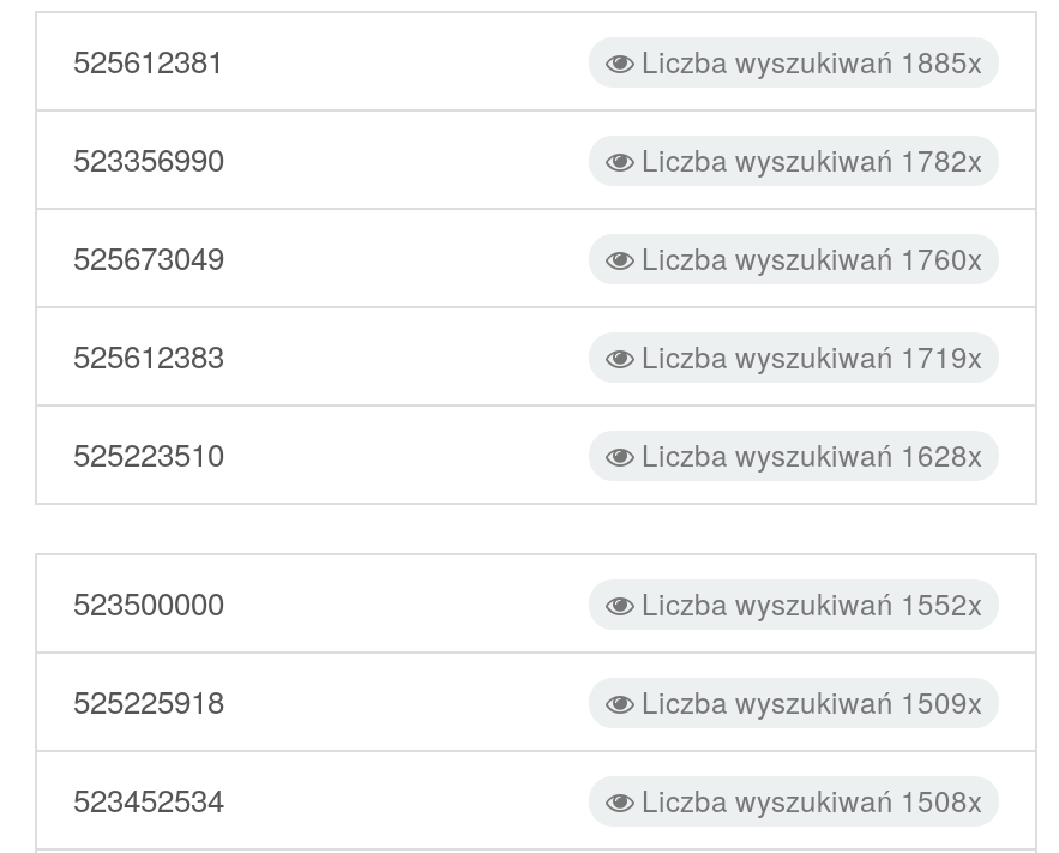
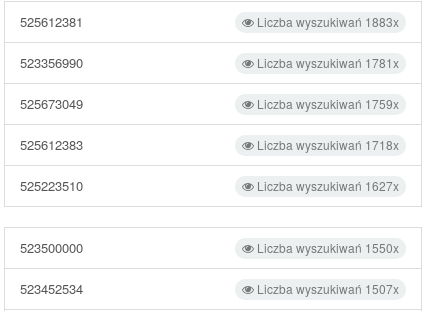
[634,40,982,80] Liczba wyszukiwań 1885x -> [254,13,399,30] Liczba wyszukiwań 1883x
[634,138,982,179] Liczba wyszukiwań 1782x -> [254,54,399,71] Liczba wyszukiwań 1781x
[634,236,982,277] Liczba wyszukiwań 1760x -> [254,95,399,112] Liczba wyszukiwań 1759x
[634,335,982,376] Liczba wyszukiwań 1719x -> [254,136,399,153] Liczba wyszukiwań 1718x
[634,433,982,474] Liczba wyszukiwań 1628x -> [254,177,399,194] Liczba wyszukiwań 1627x
[634,582,982,623] Liczba wyszukiwań 1552x -> [254,239,399,256] Liczba wyszukiwań 1550x
[73,678,982,819] Liczba wyszukiwań 1509x | 525225918 | Liczba wyszukiwań 1508x -> [254,280,399,297] Liczba wyszukiwań 1507x

